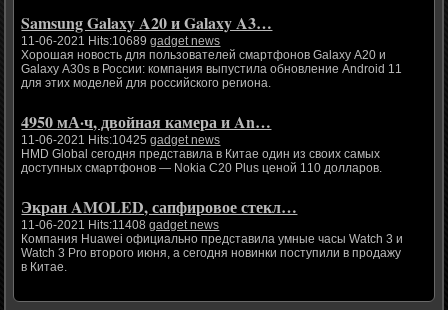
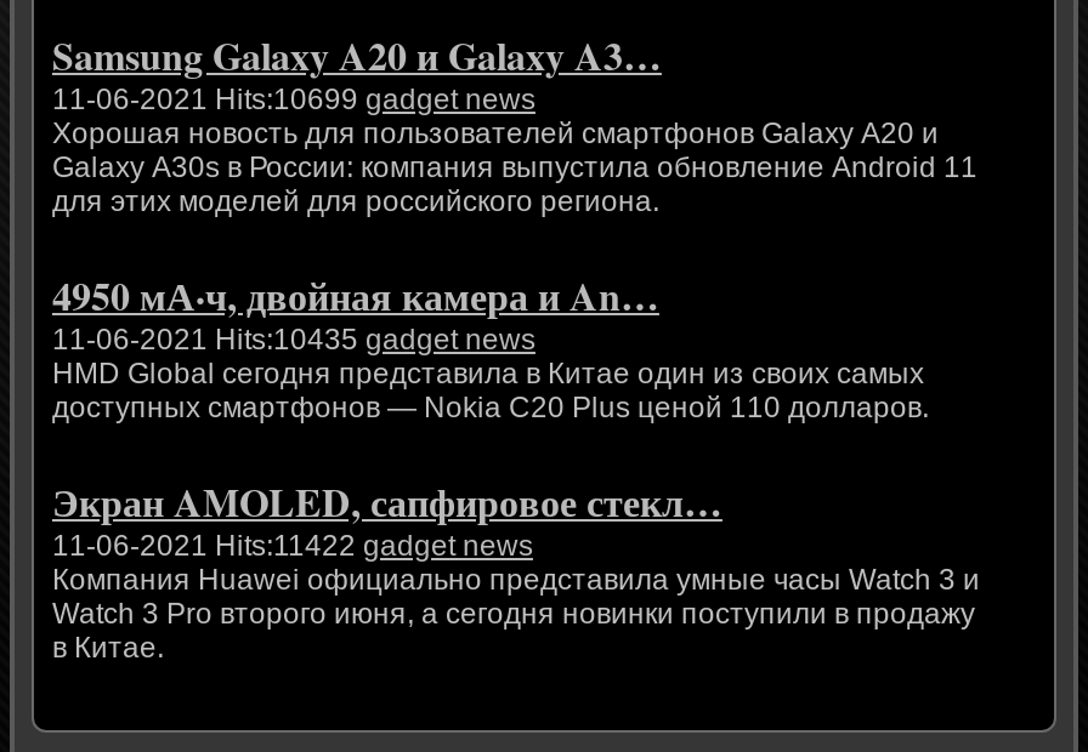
[21,34,220,48] 11-06-2021 Hits:10689 gadget news -> [52,84,535,118] 11-06-2021 Hits:10699 gadget news
[21,133,220,147] 11-06-2021 Hits:10425 gadget news -> [52,324,535,358] 11-06-2021 Hits:10435 gadget news
[21,218,219,232] 11-06-2021 Hits:11408 gadget news -> [52,530,533,564] 11-06-2021 Hits:11422 gadget news

